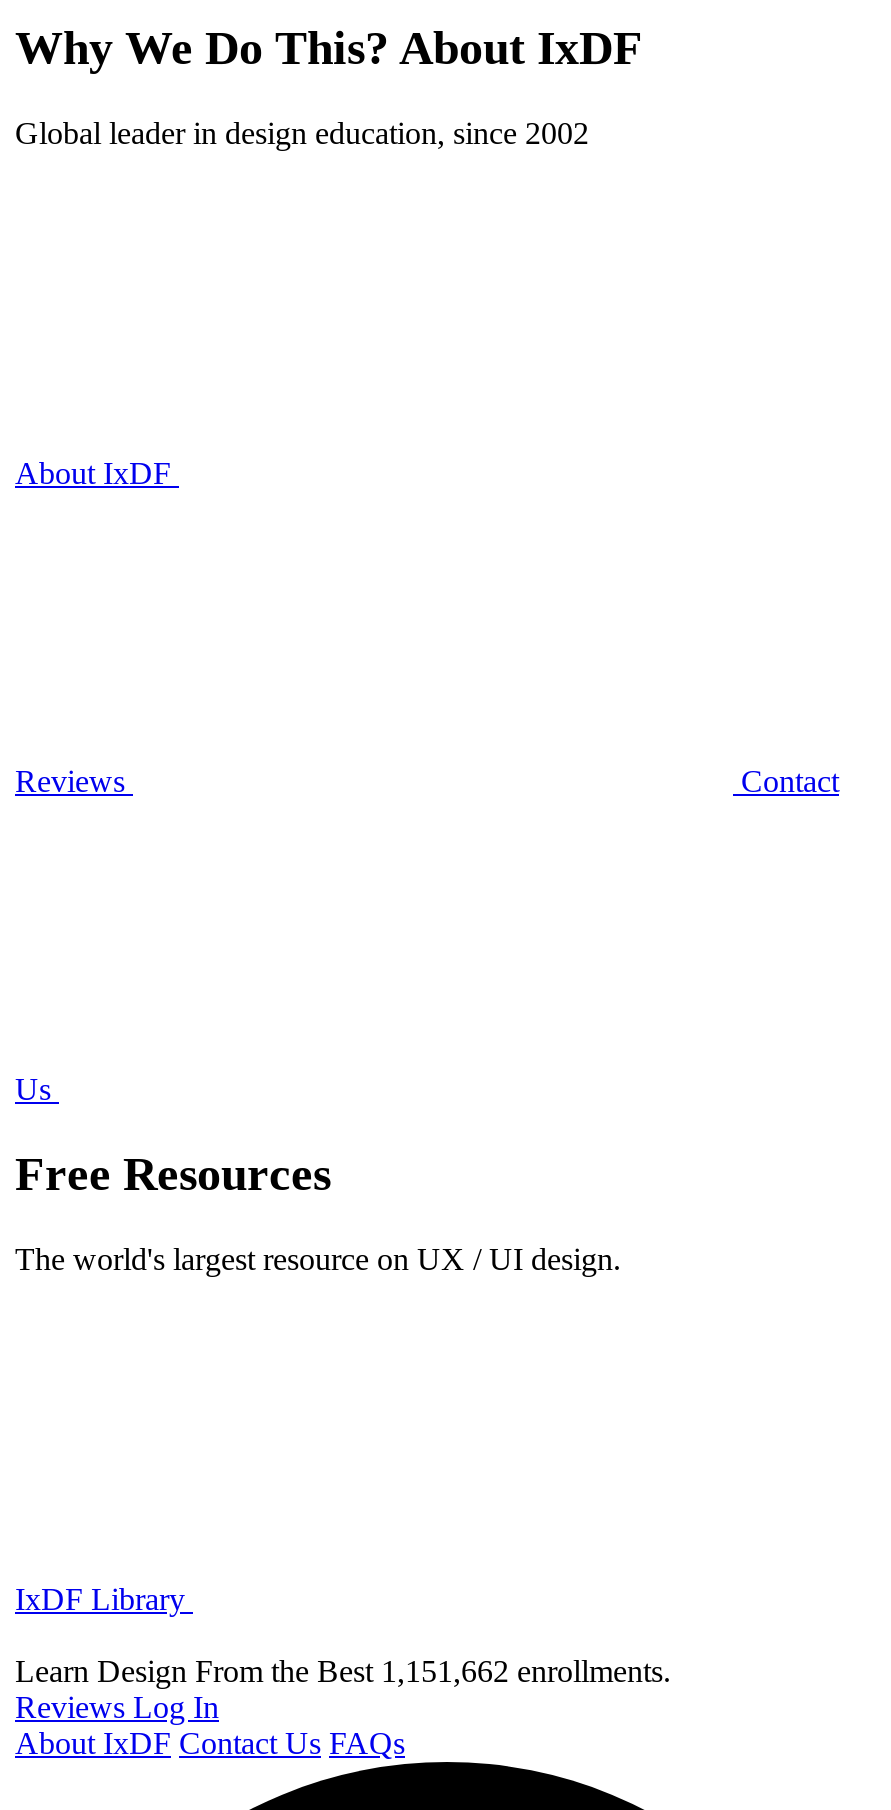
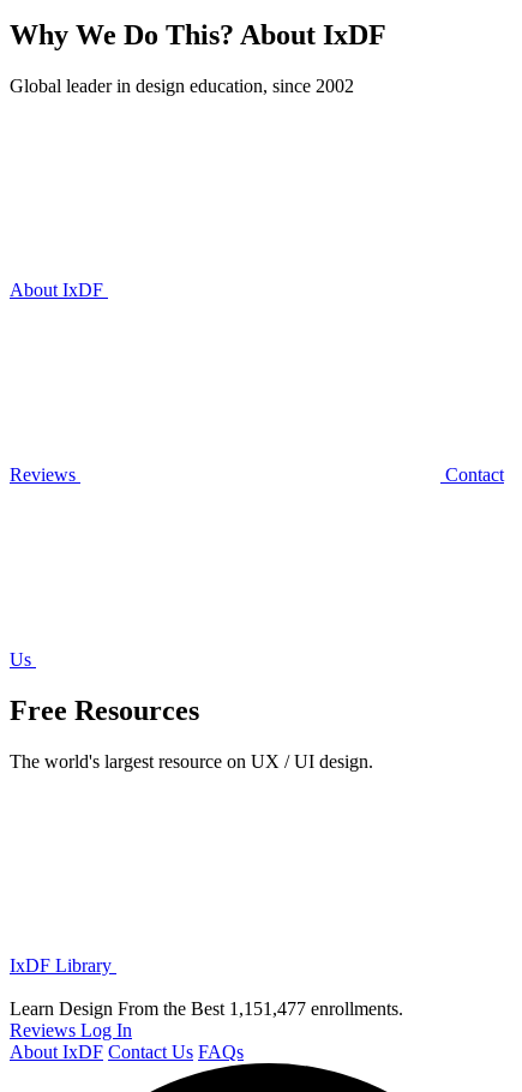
[15,1653,671,1687] Learn Design From the Best 1,151,662 enrollments. -> [10,998,403,1018] Learn Design From the Best 1,151,477 enrollments.

